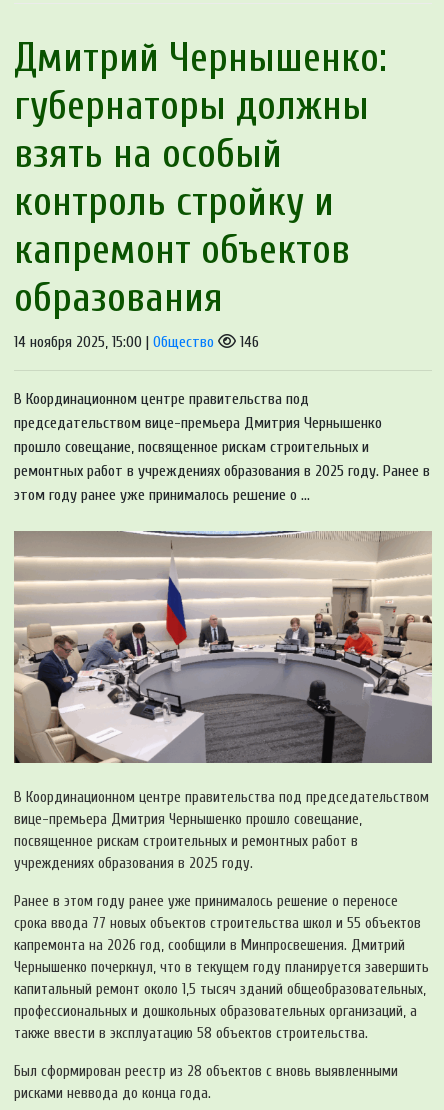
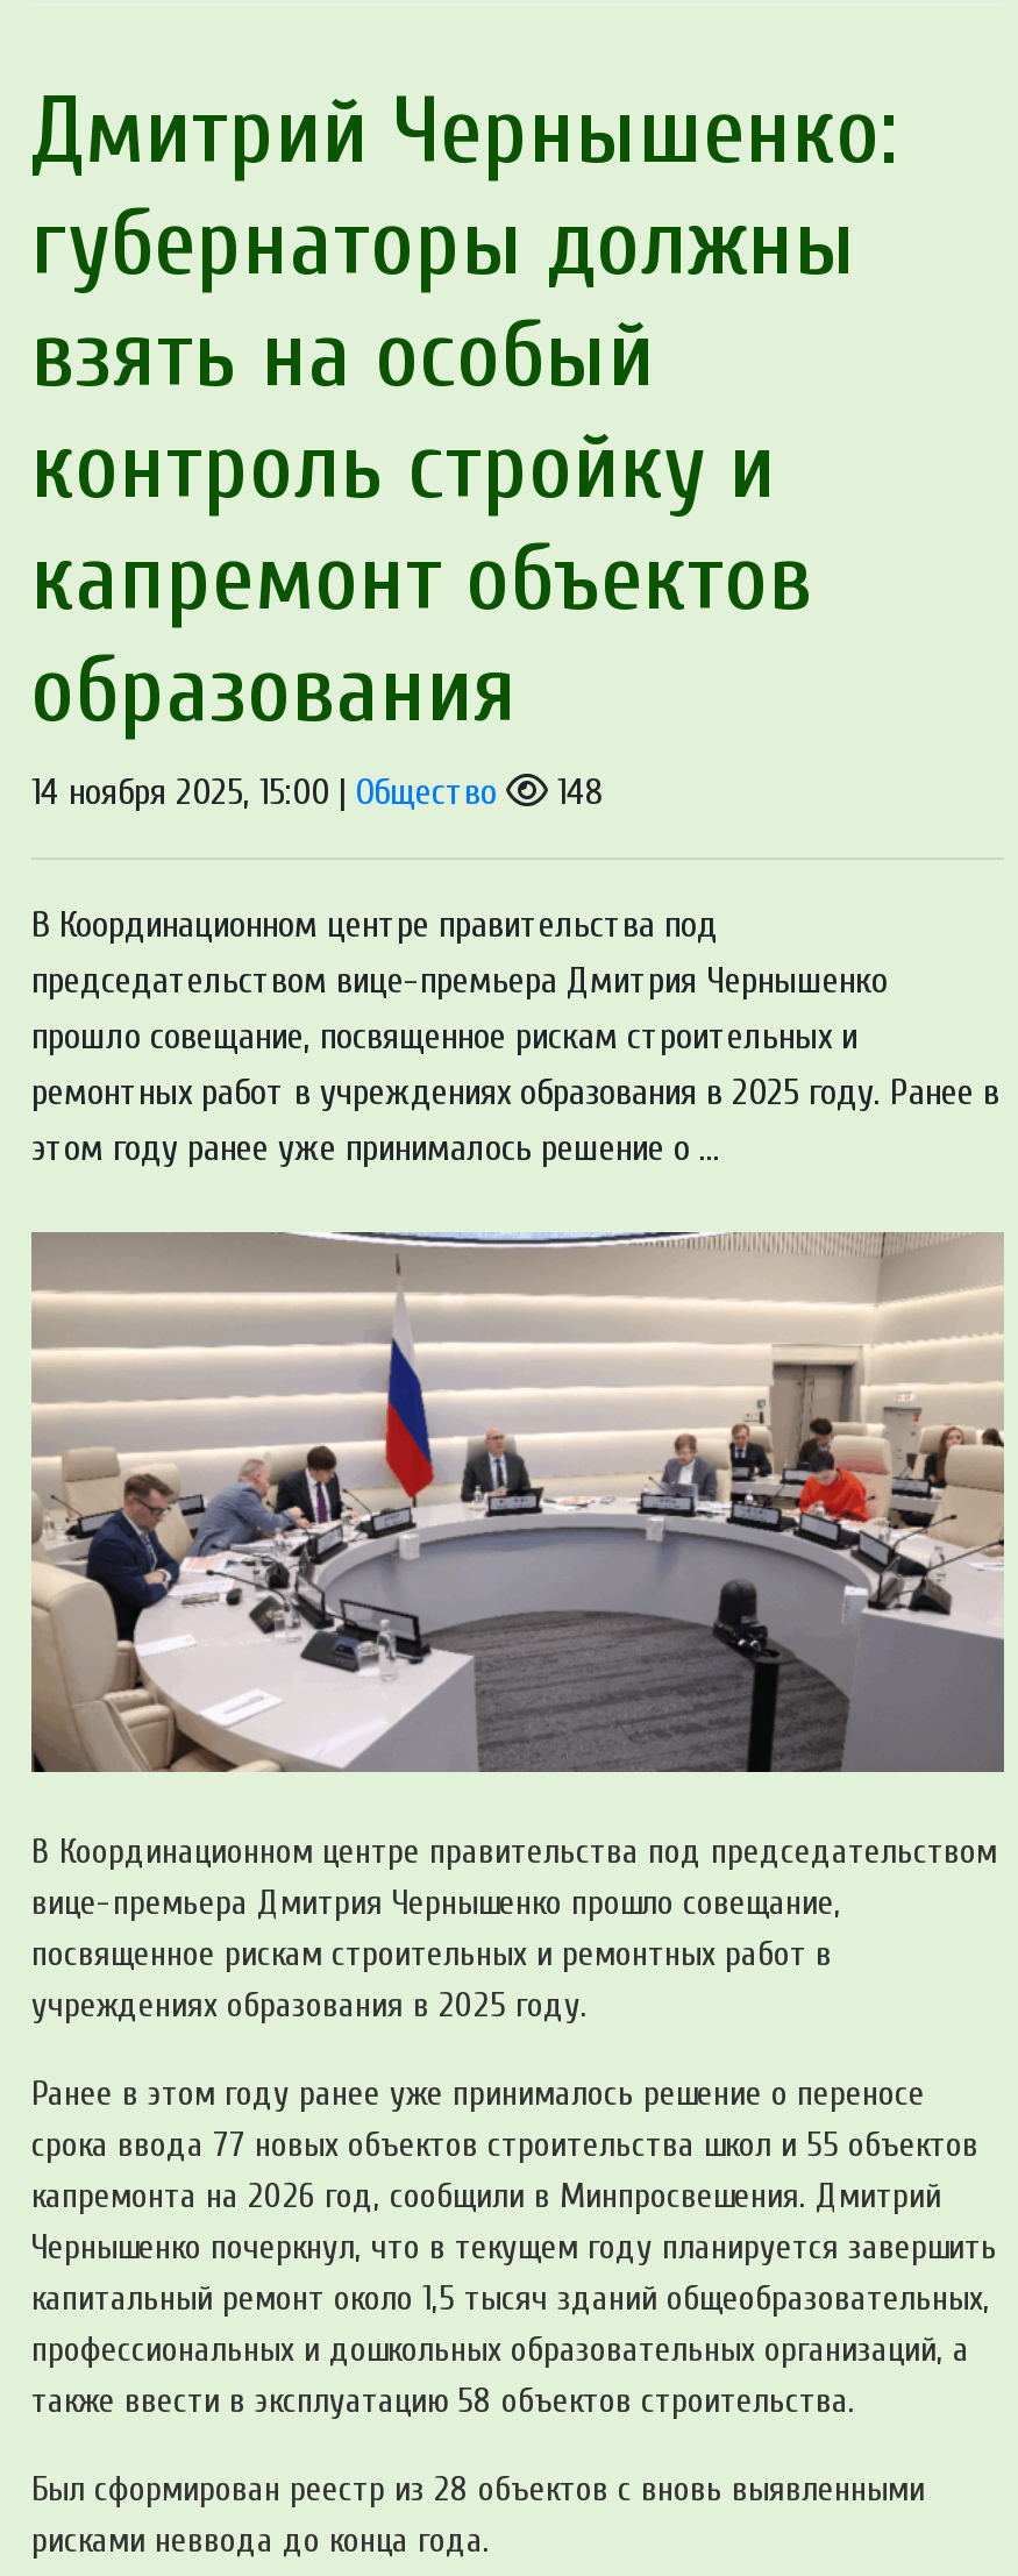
[236,333,259,351] 146 -> [548,771,604,813] 148

